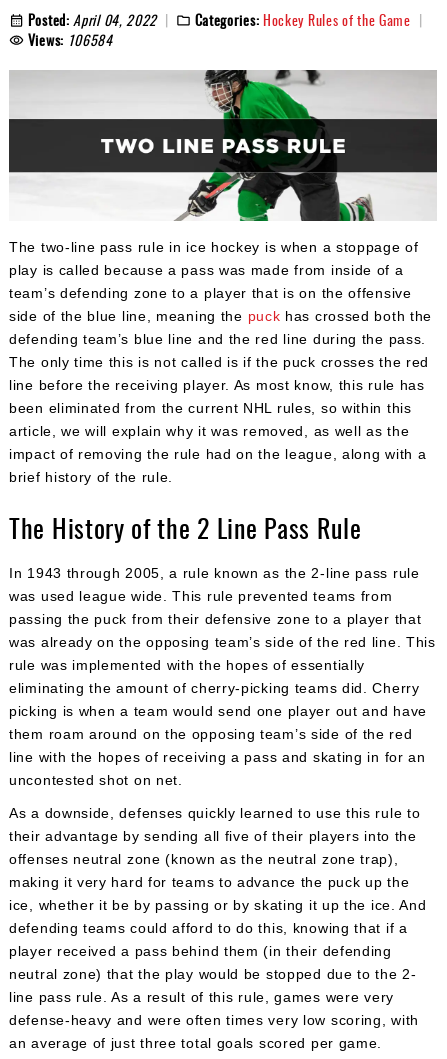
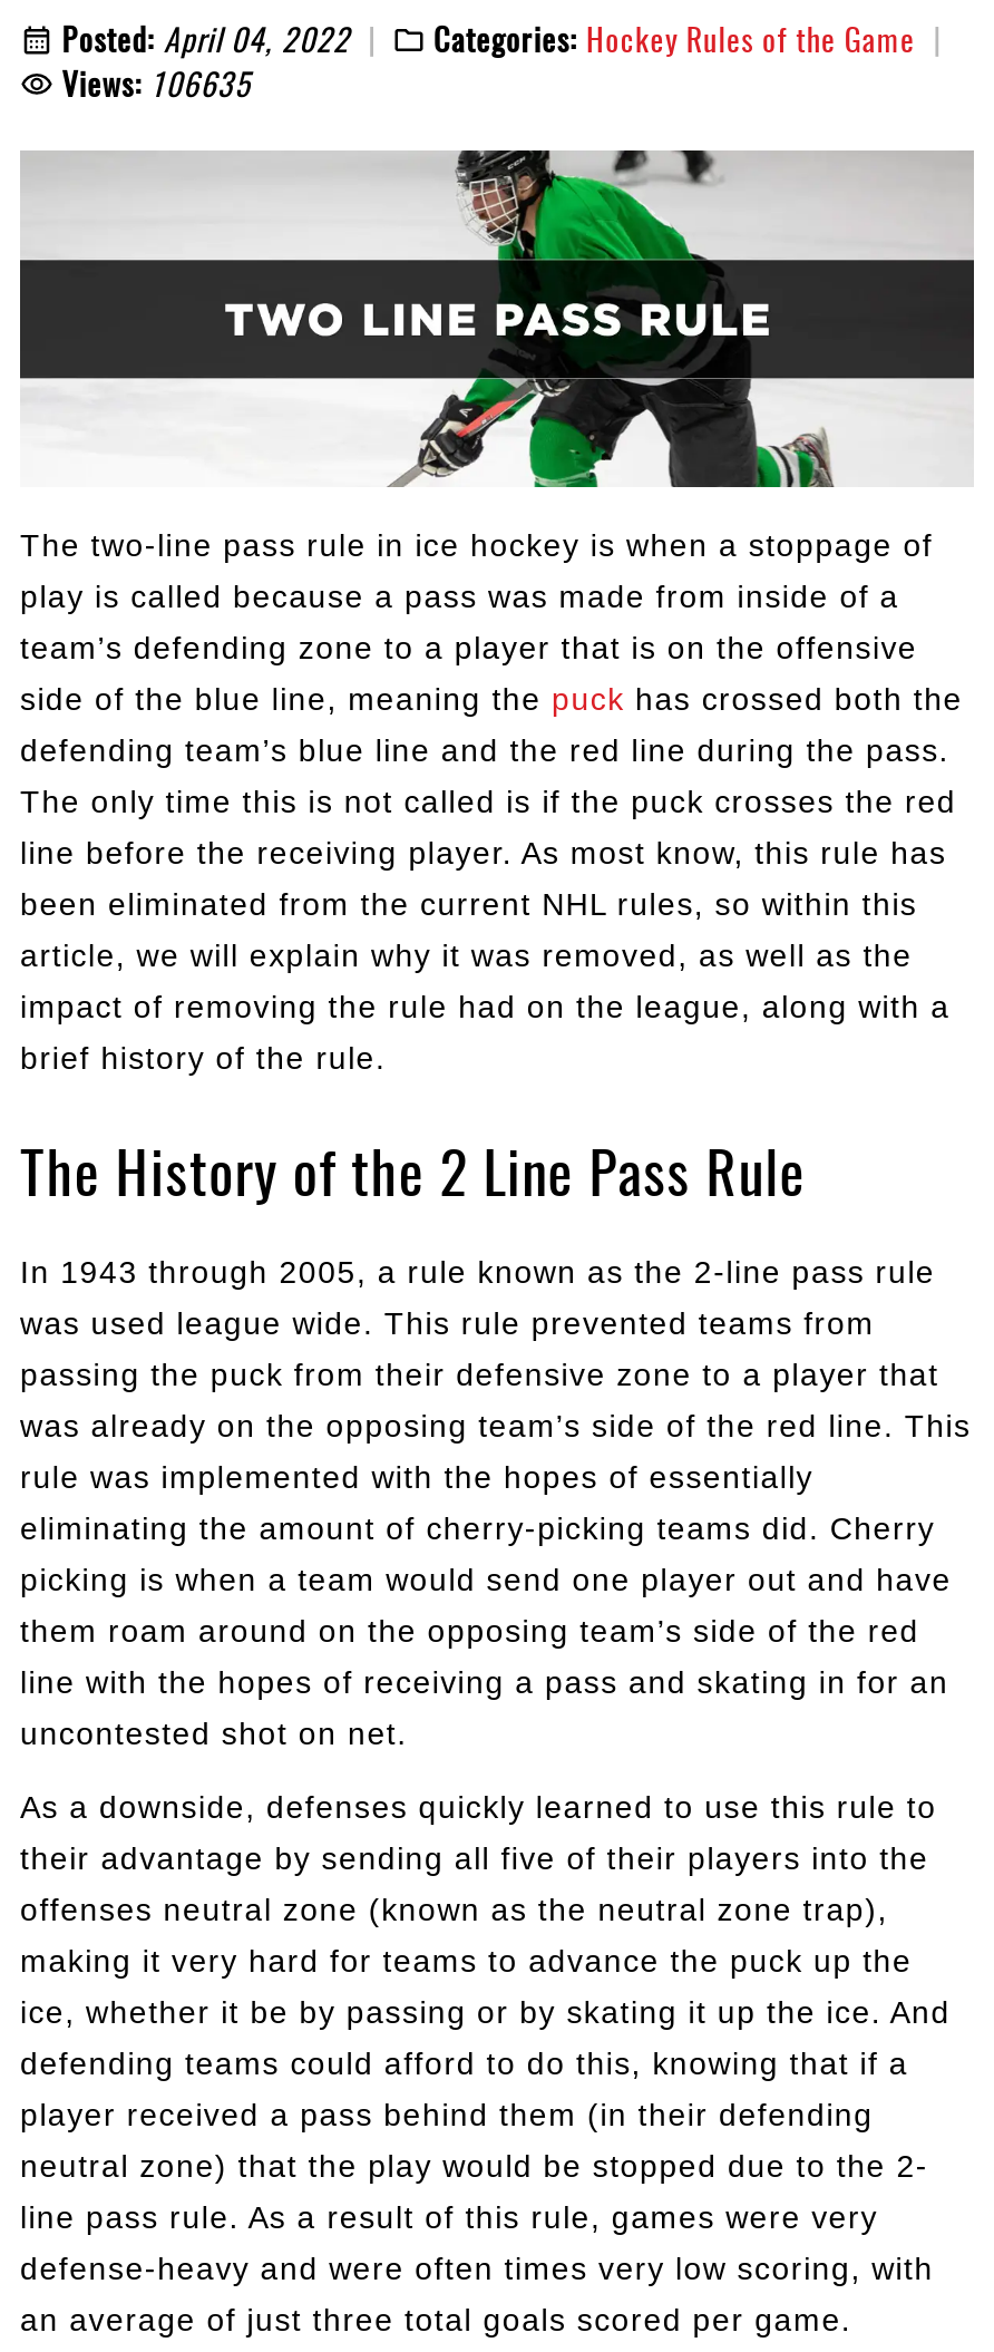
[28,29,113,50] Views: 106584 -> [62,59,251,106] Views: 106635

